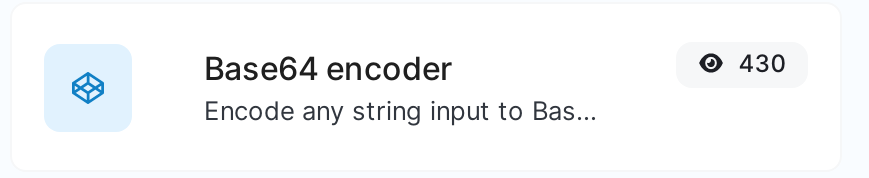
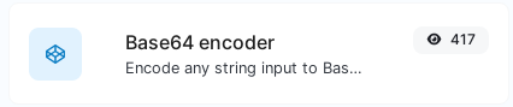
[732,48,786,78] 430 -> [447,30,476,48] 417

